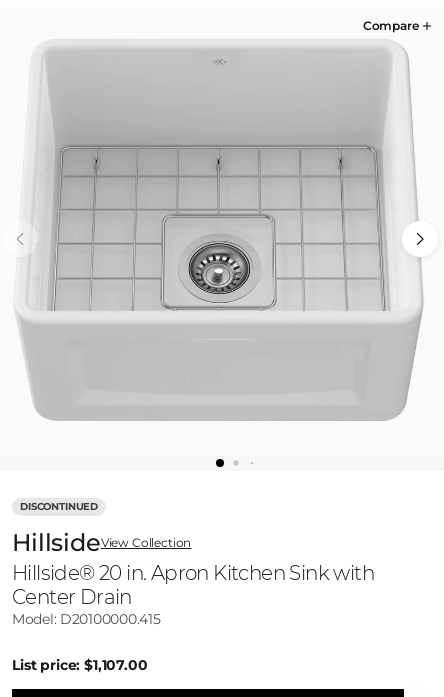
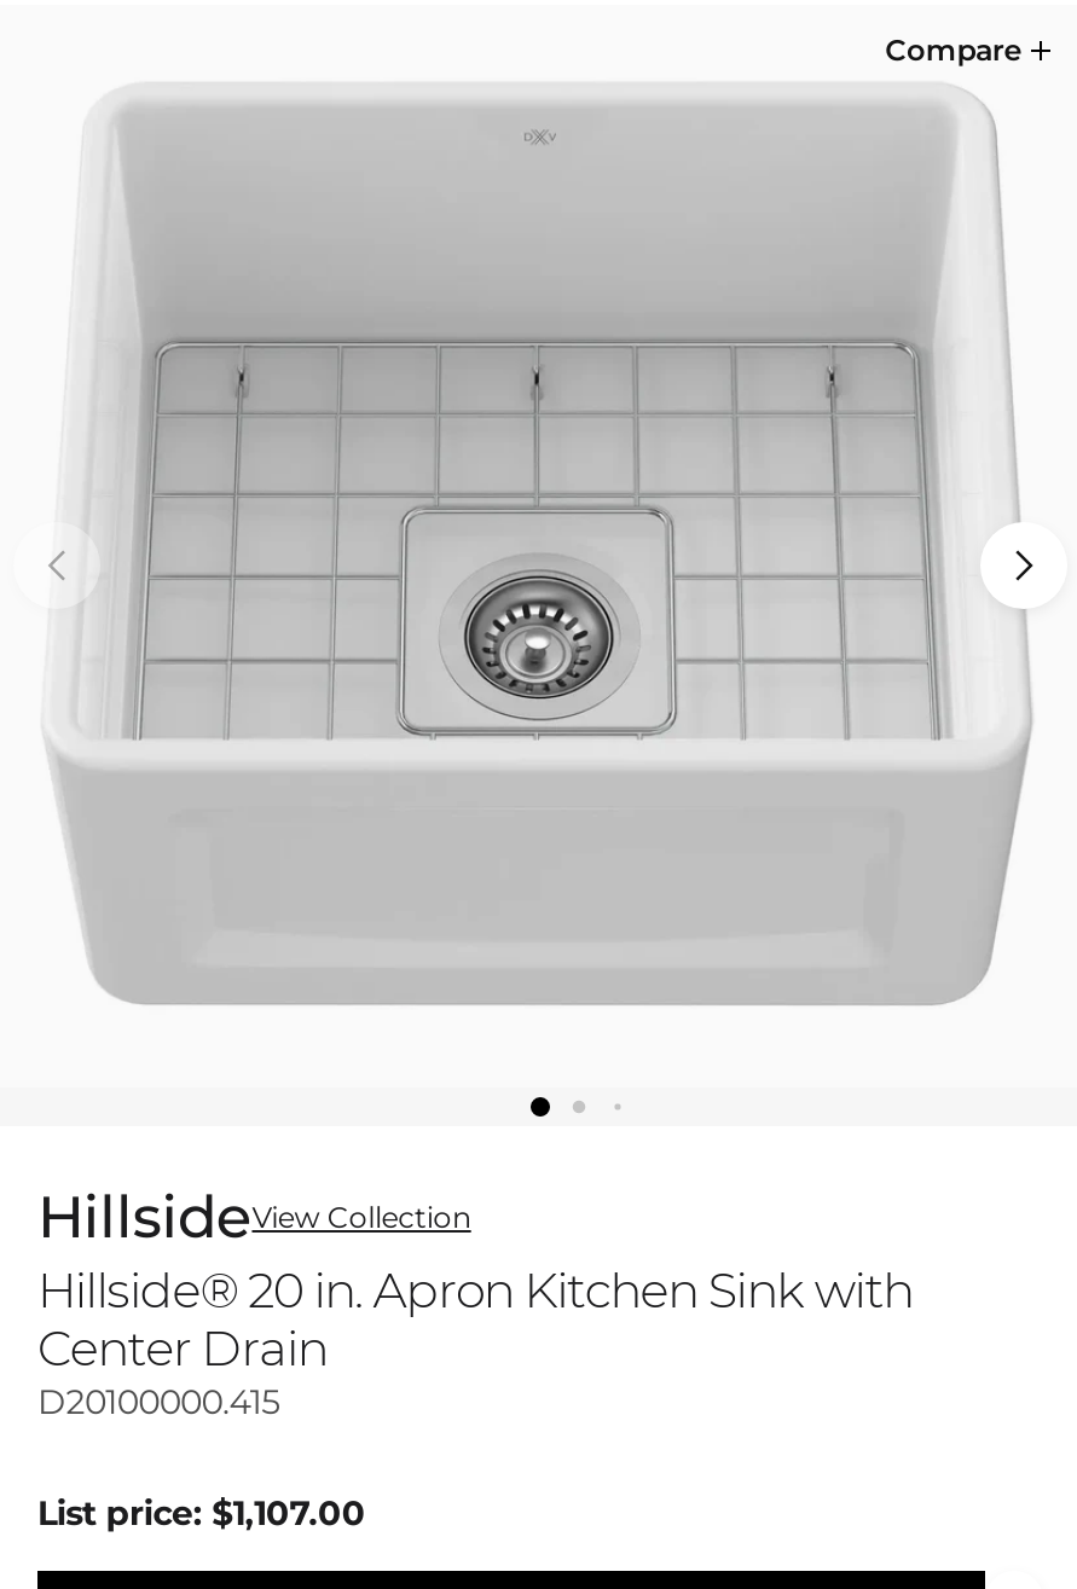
[20,500,98,513] DISCONTINUED -> none
[12,610,160,628] Model: D20100000.415 -> [37,1380,280,1423] D20100000.415

